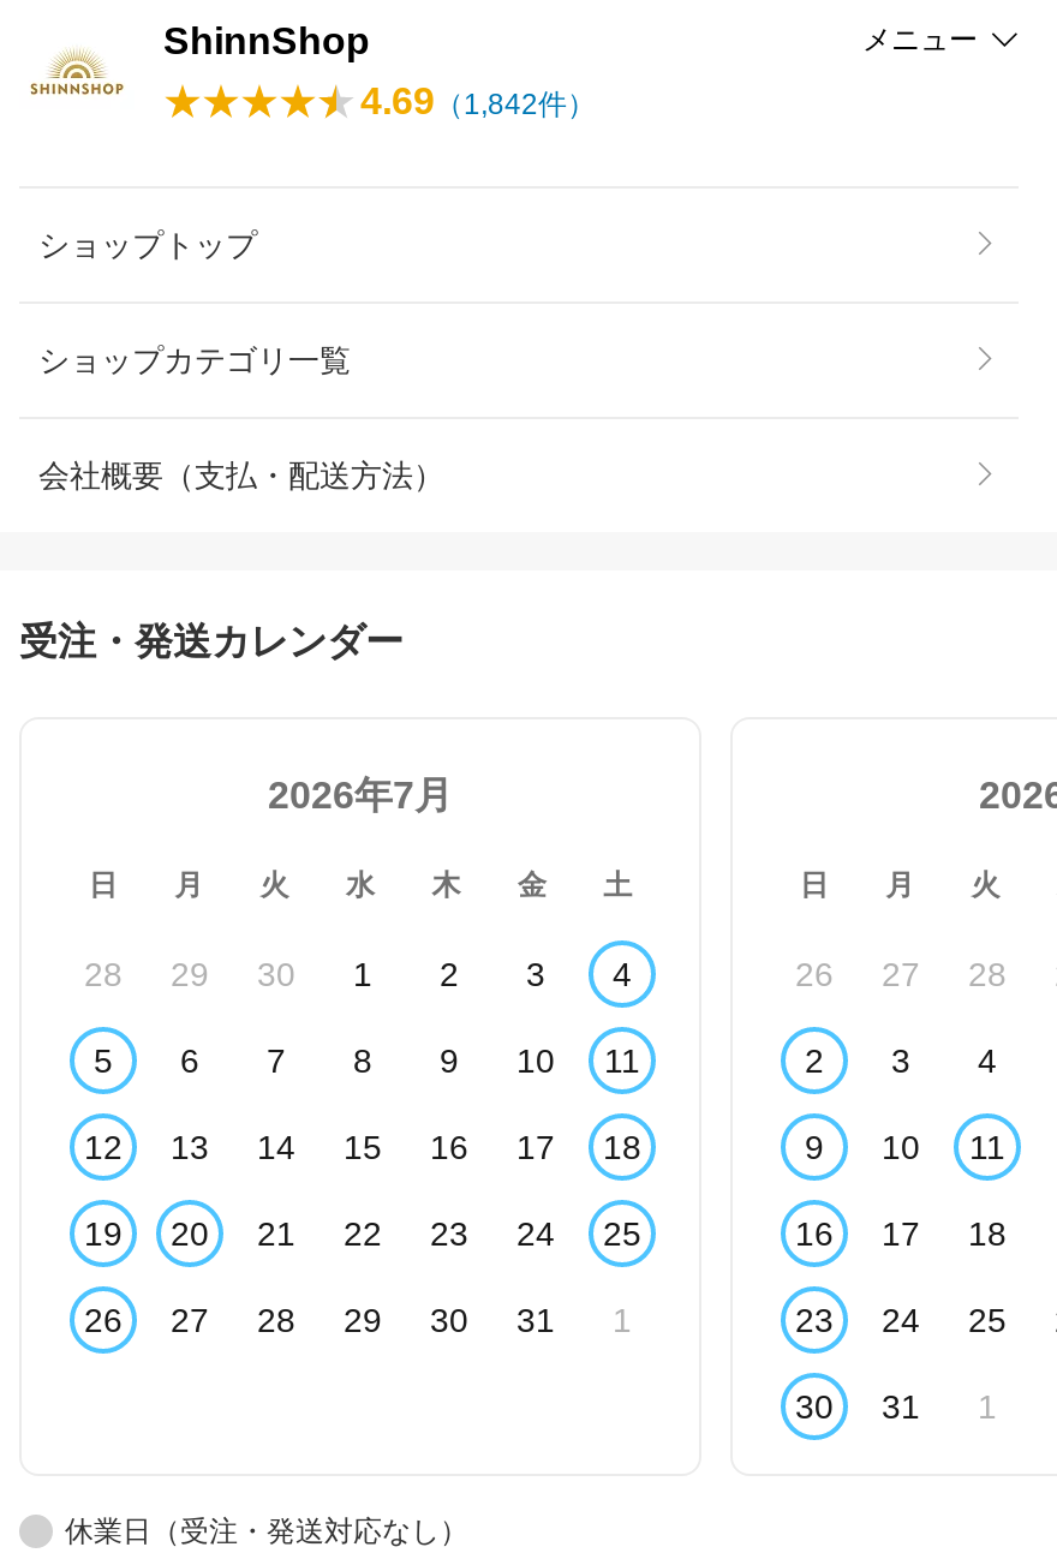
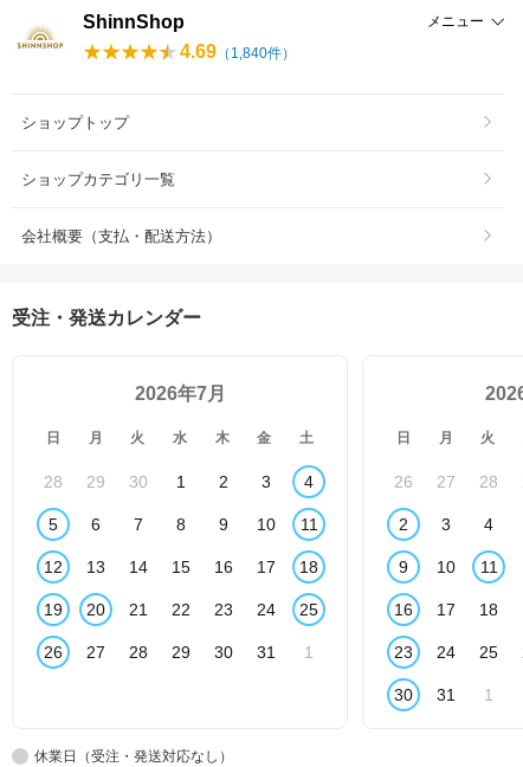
[360,80,596,120] 4.69（1,842件） -> [180,41,296,61] 4.69（1,840件）

